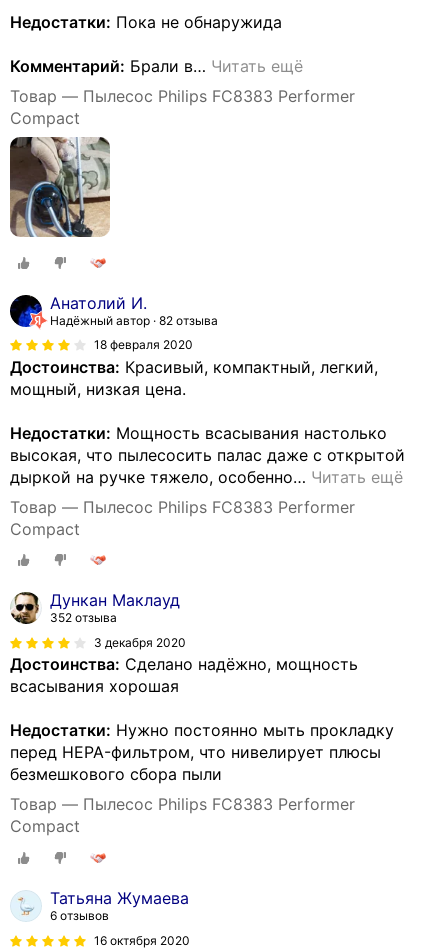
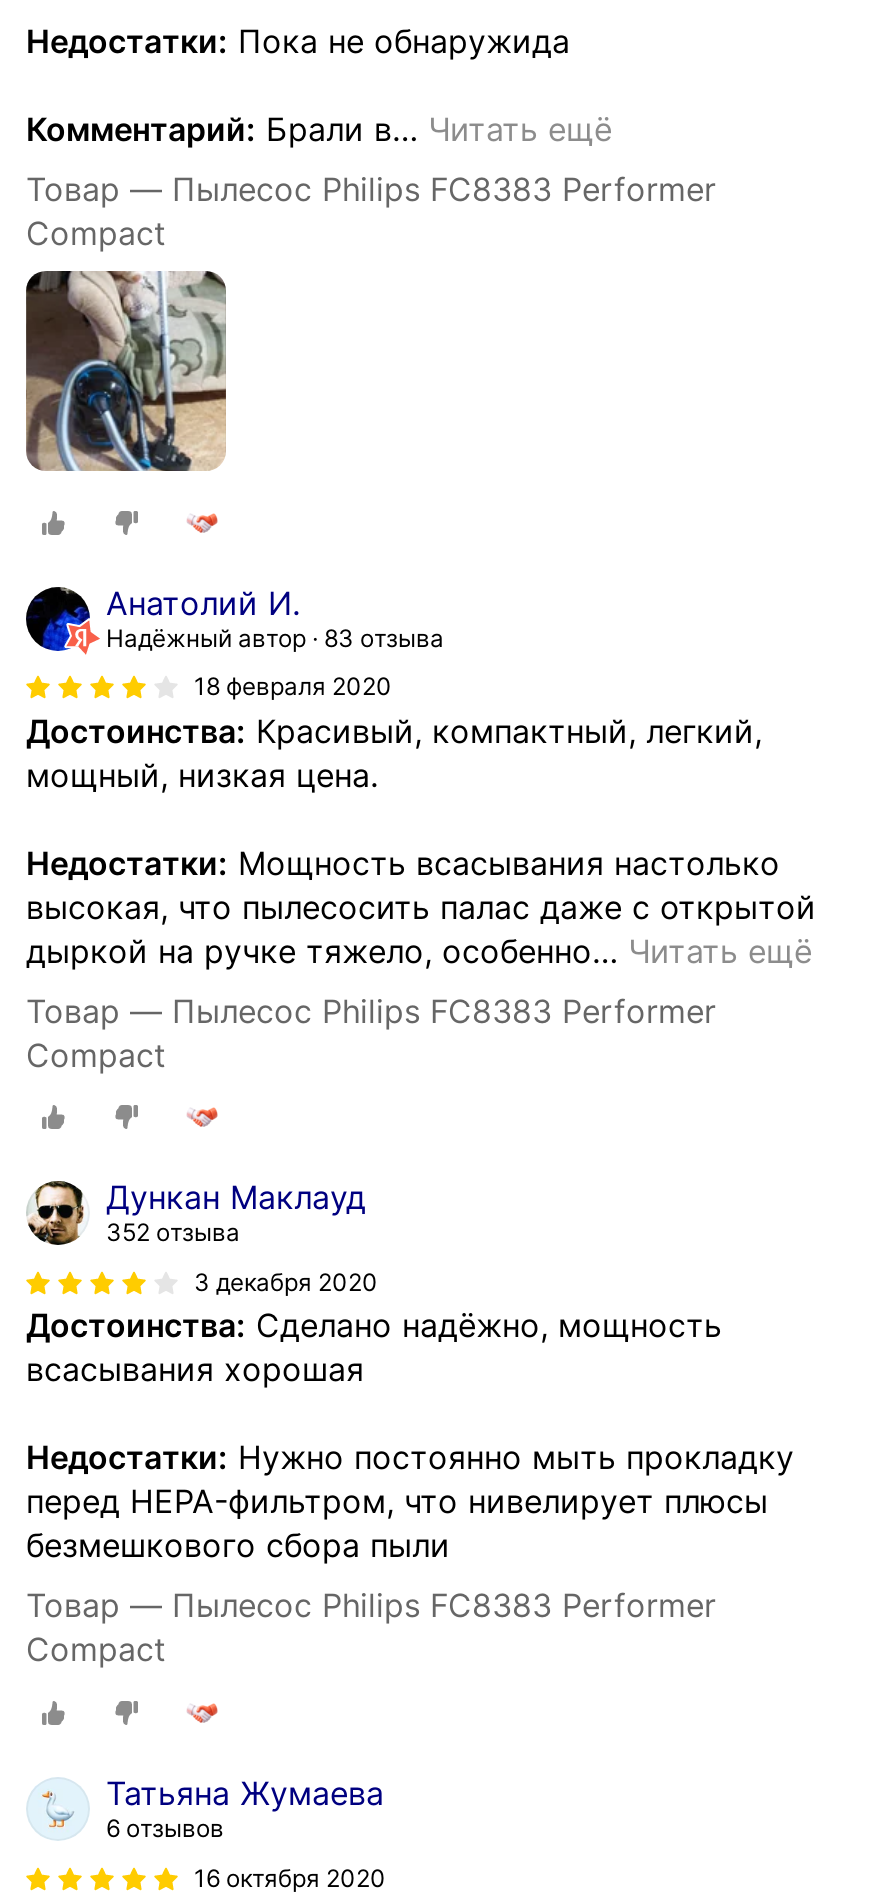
[50,313,218,328] Надёжный автор 82 отзыва -> [106,622,444,652] Надёжный автор 83 отзыва

